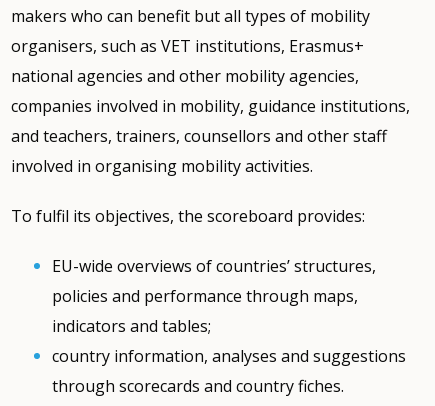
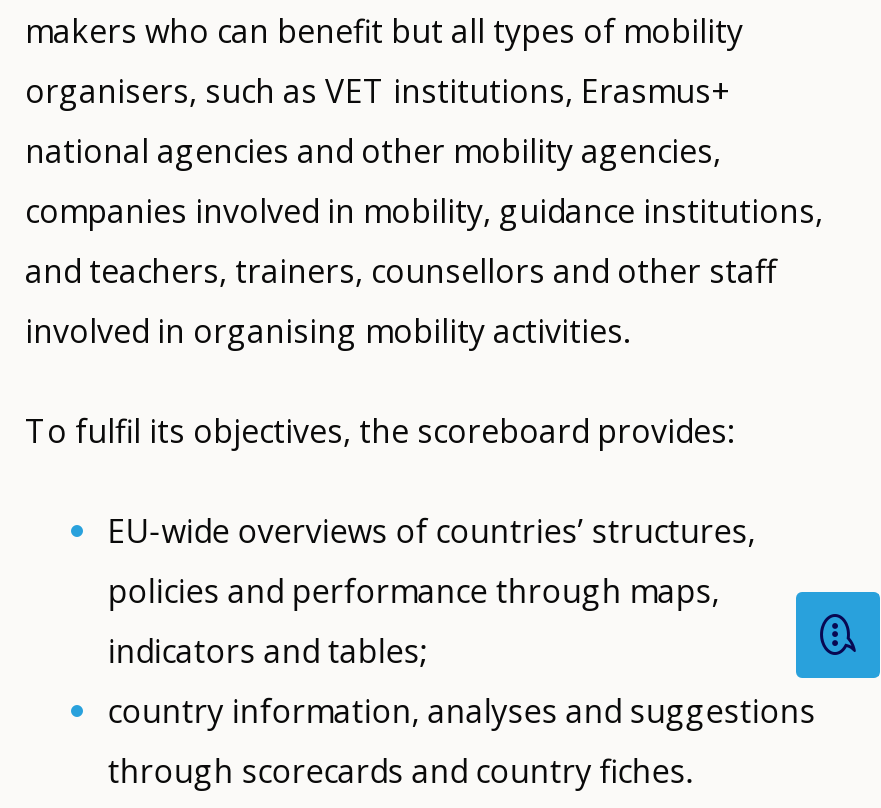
none -> [793,589,875,681] [image]

